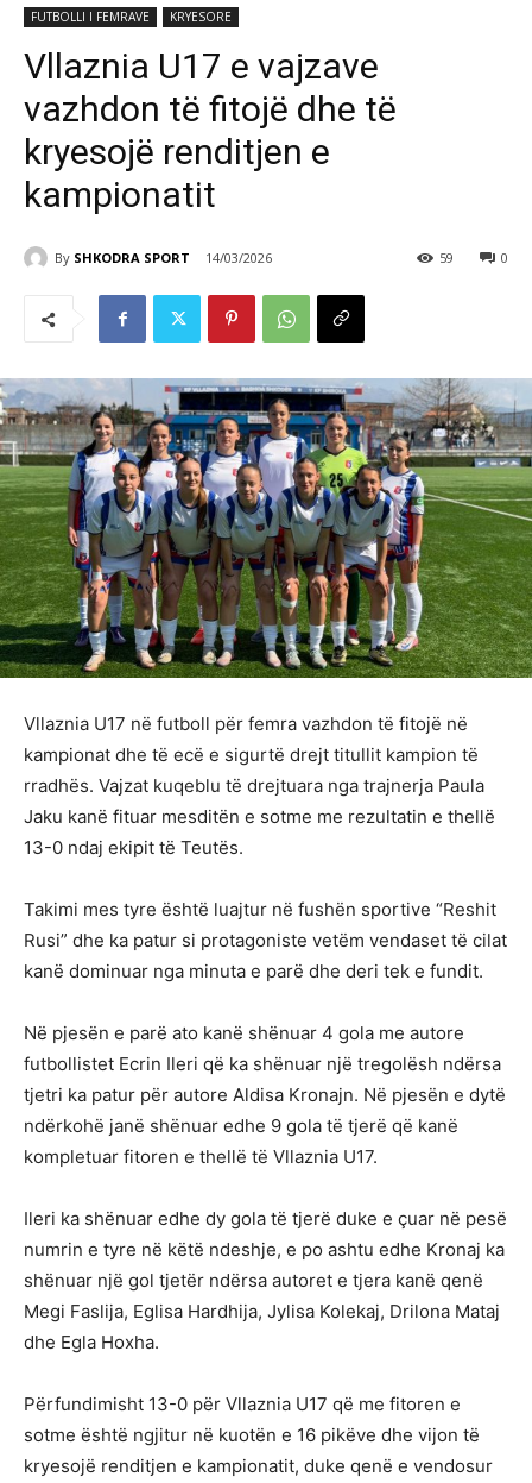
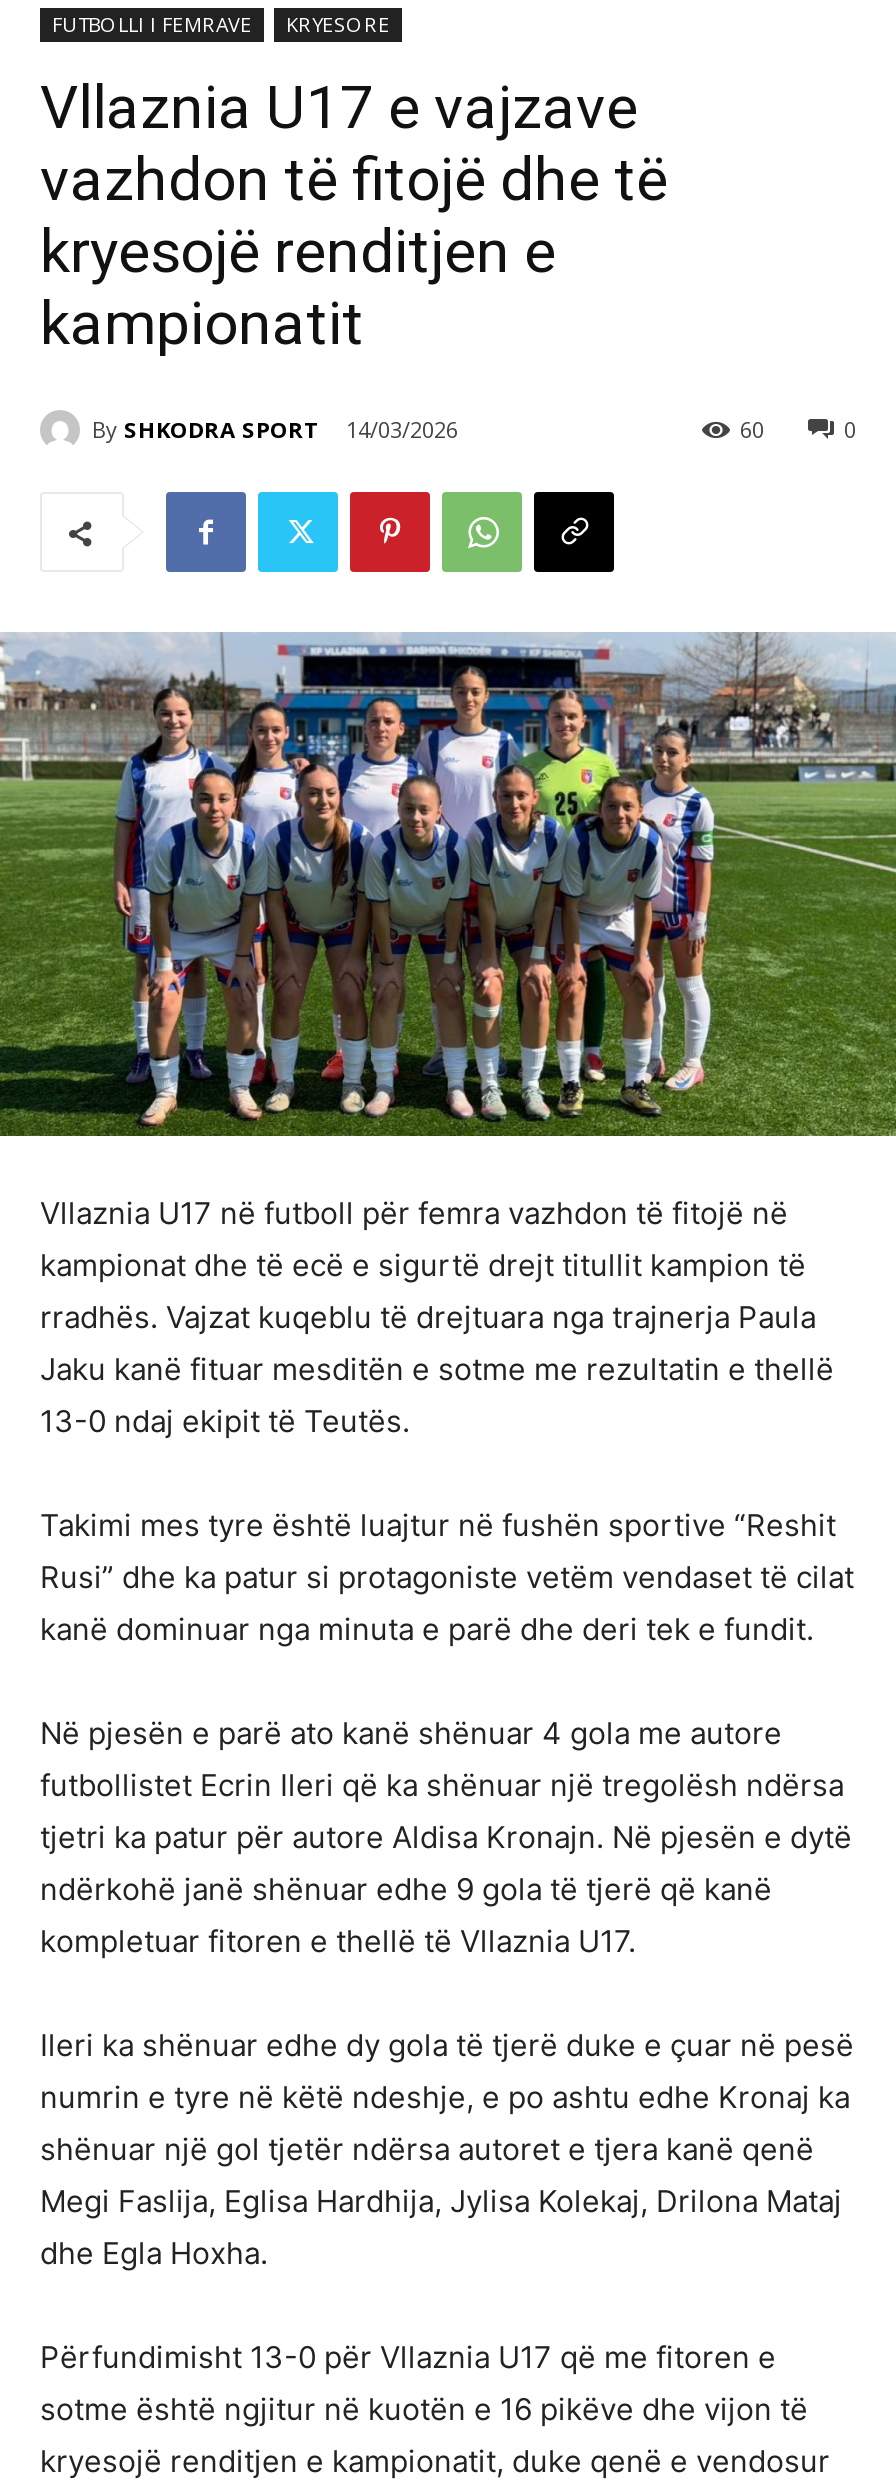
[439,249,454,267] 59 -> [740,414,764,444] 60

